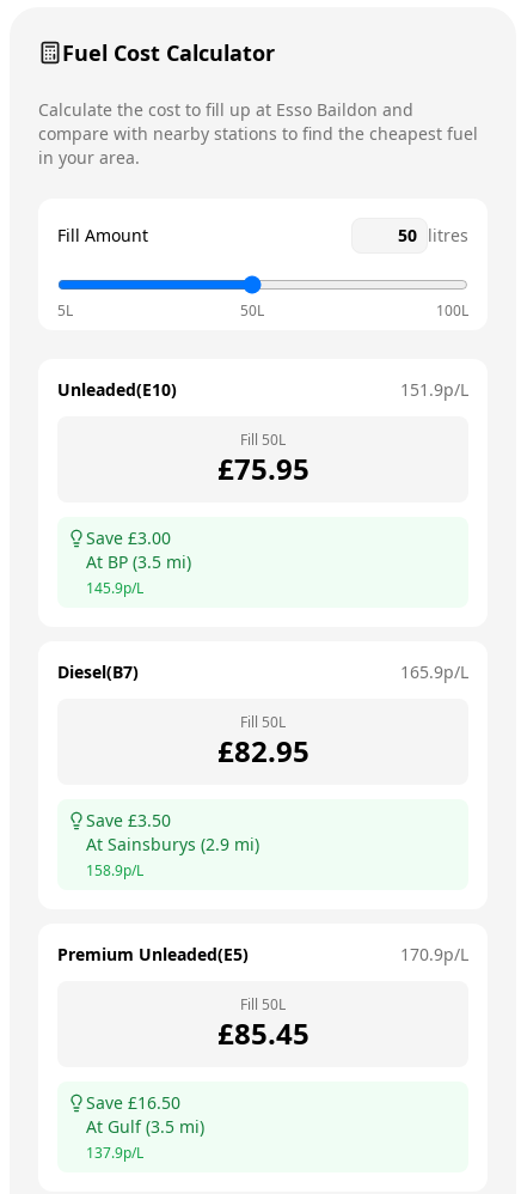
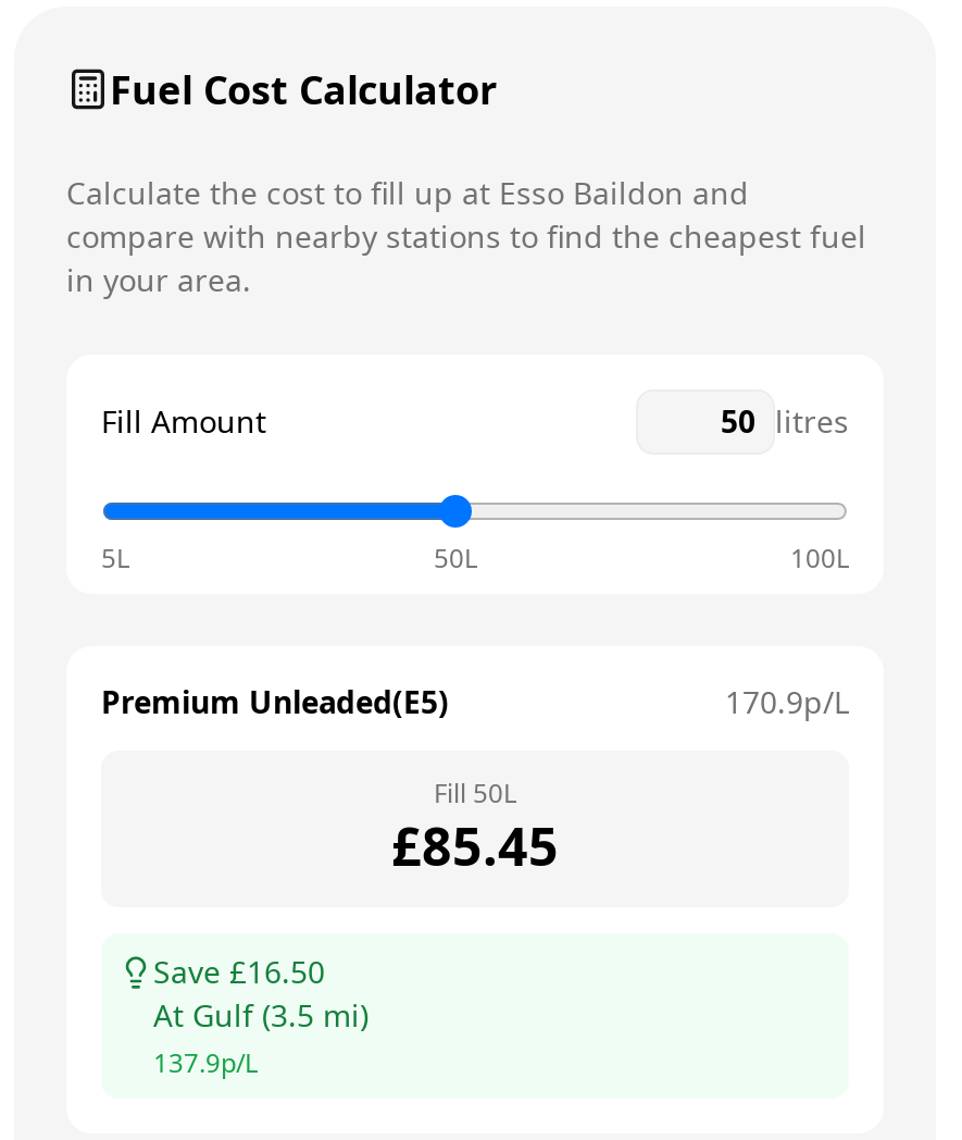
[57,378,468,598] Unleaded(E10) | 151.9p/L | Fill 50L | £75.95 | Save £3.00 | At BP (3.5 mi) | 145.9p/L -> none
[57,660,468,880] Diesel(B7) | 165.9p/L | Fill 50L | £82.95 | Save £3.50 | At Sainsburys (2.9 mi) | 158.9p/L -> none

